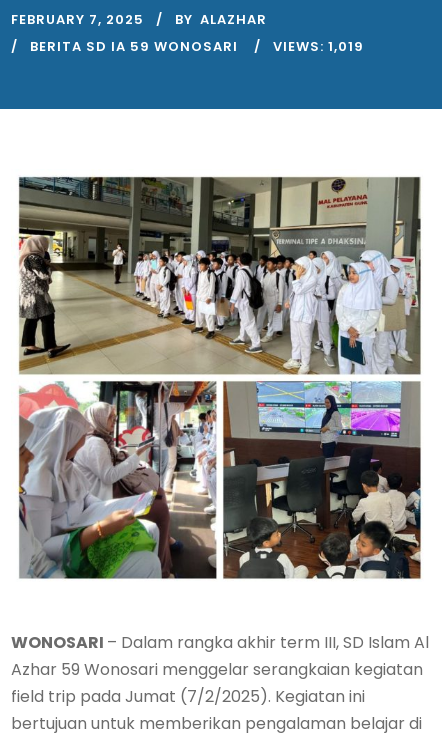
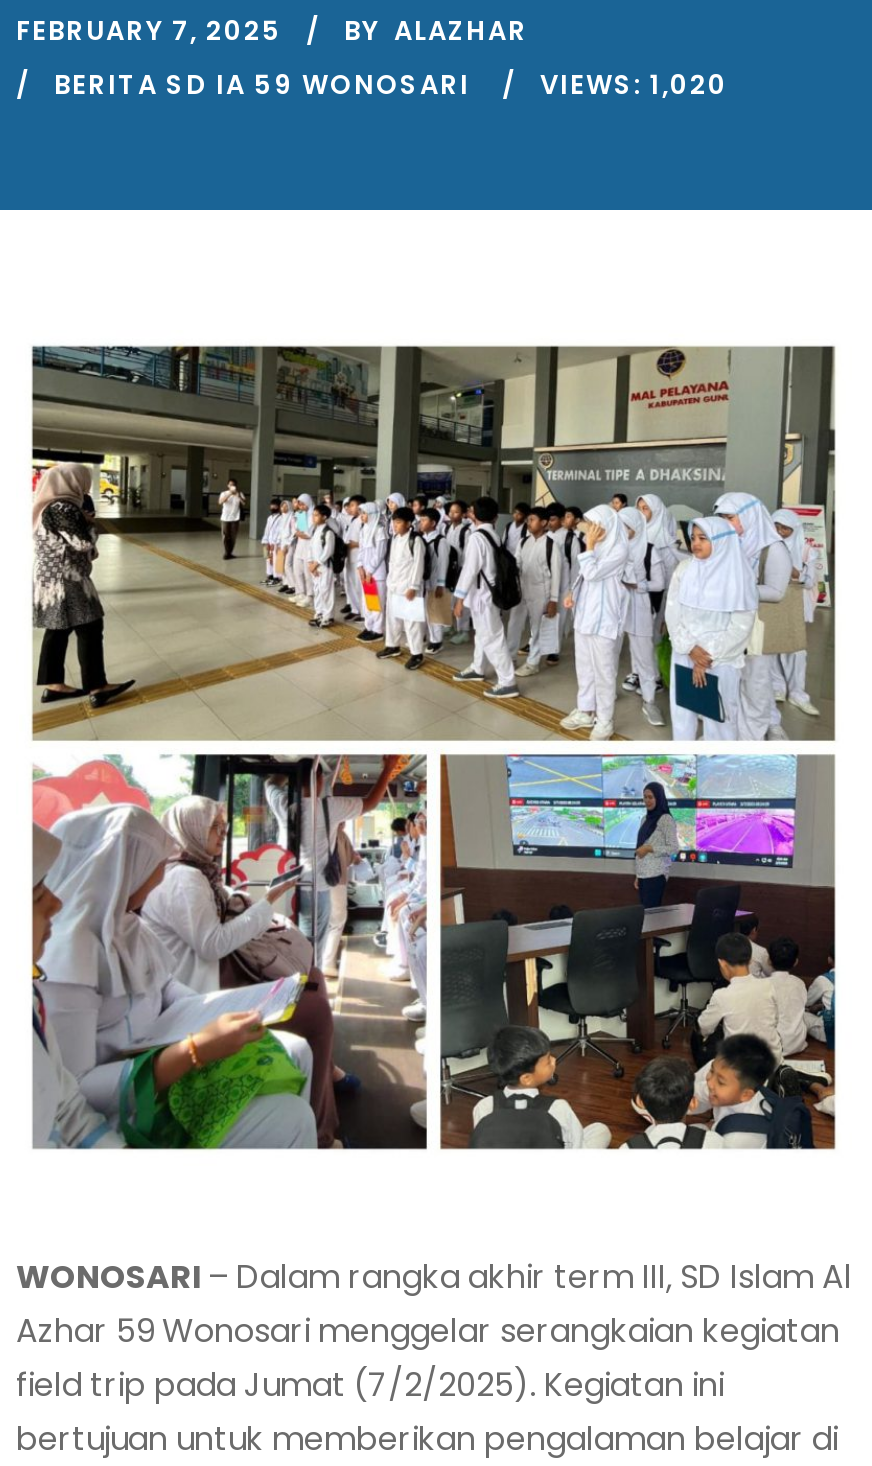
[30,37,364,56] BERITA SD IA 59 WONOSARI VIEWS: 1,019 -> [54,65,728,103] BERITA SD IA 59 WONOSARI VIEWS: 1,020

